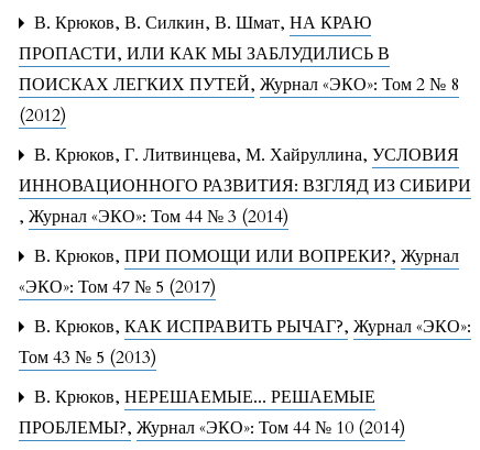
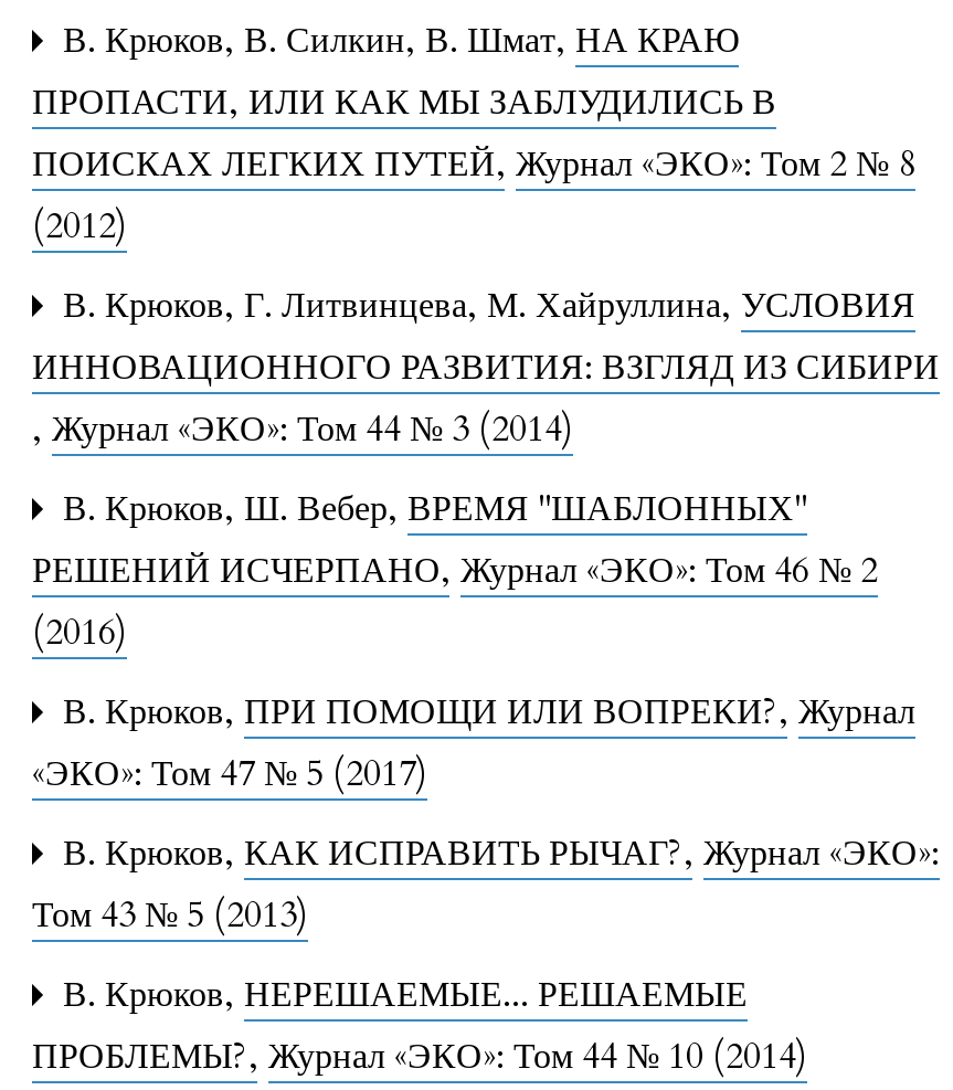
none -> [32,484,878,656] В. Крюков, Ш. Вебер, ВРЕМЯ "ШАБЛОННЫХ" | РЕШЕНИЙ ИСЧЕРПАНО | , Журнал «ЭКО»: Том 46 № 2 | (2016)

